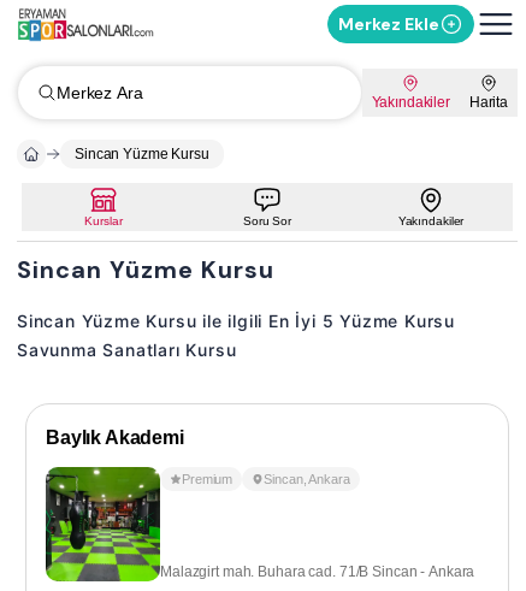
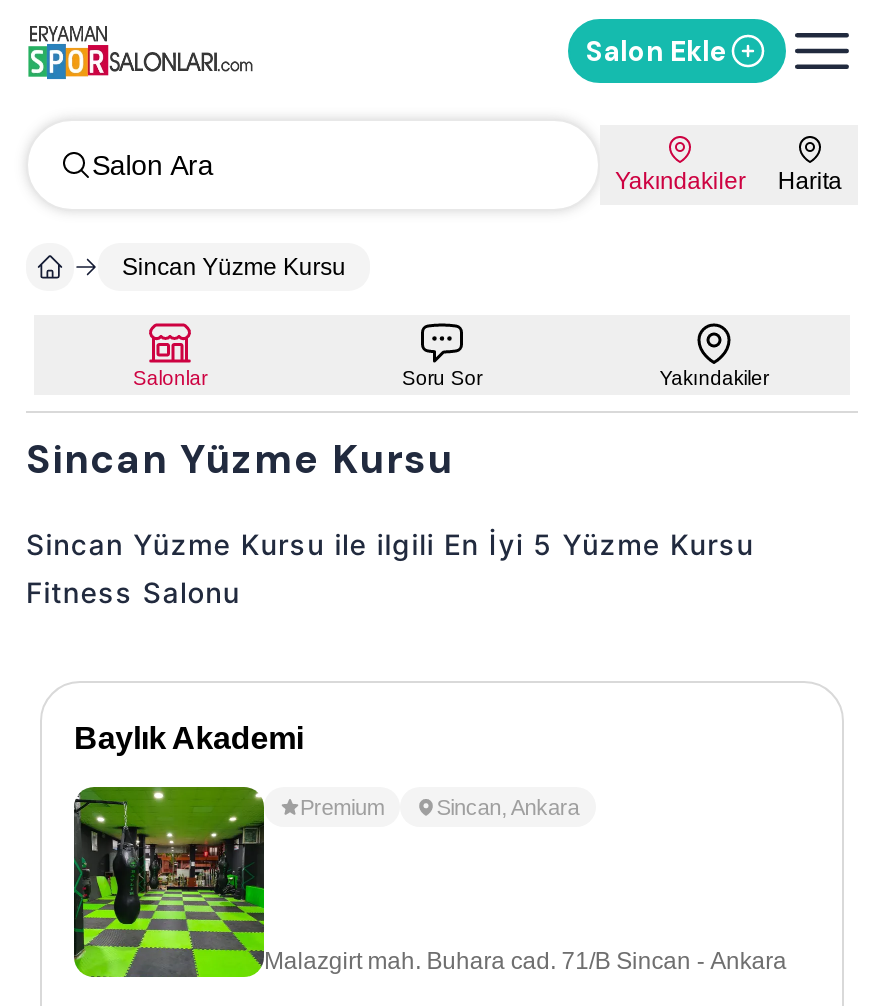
[338,13,439,35] Merkez Ekle -> [586,33,728,69] Salon Ekle
[57,83,143,102] Merkez Ara -> [92,149,213,181] Salon Ara
[85,214,122,227] Kurslar -> [133,367,207,389] Salonlar
[17,339,236,360] Savunma Sanatları Kursu -> [26,575,240,609] Fitness Salonu

